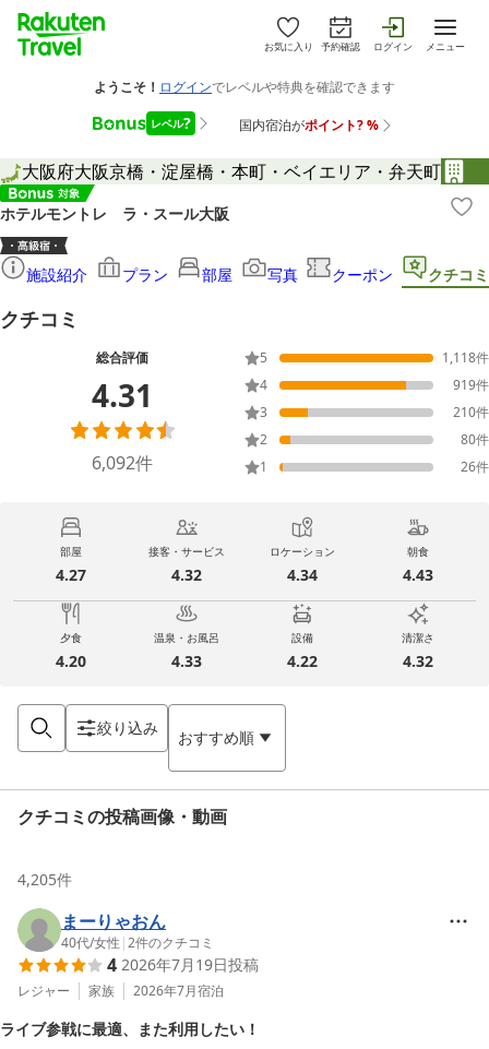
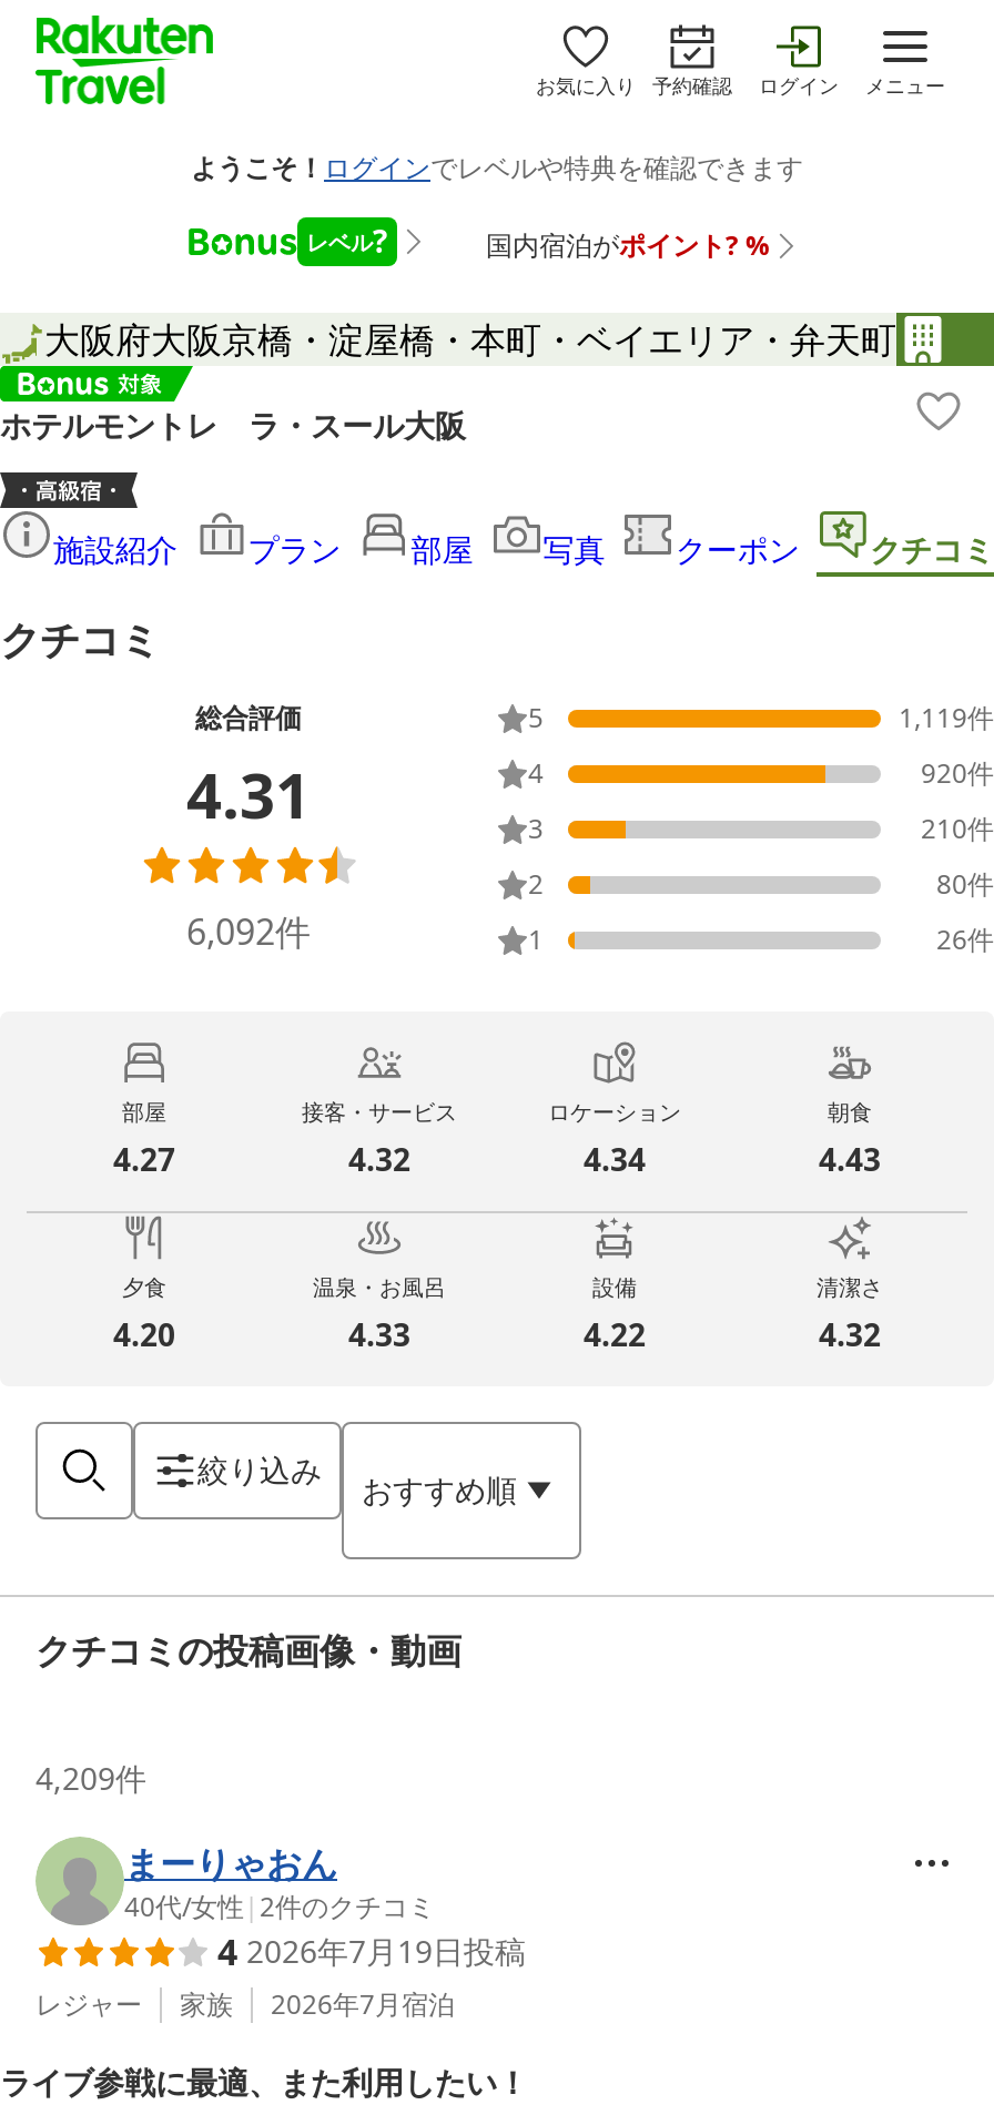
[442,349,489,367] 1,118件 -> [899,700,994,737] 1,119件
[453,376,489,394] 919件 -> [921,755,994,792] 920件
[17,869,72,890] 4,205件 -> [35,1757,146,1799] 4,209件

